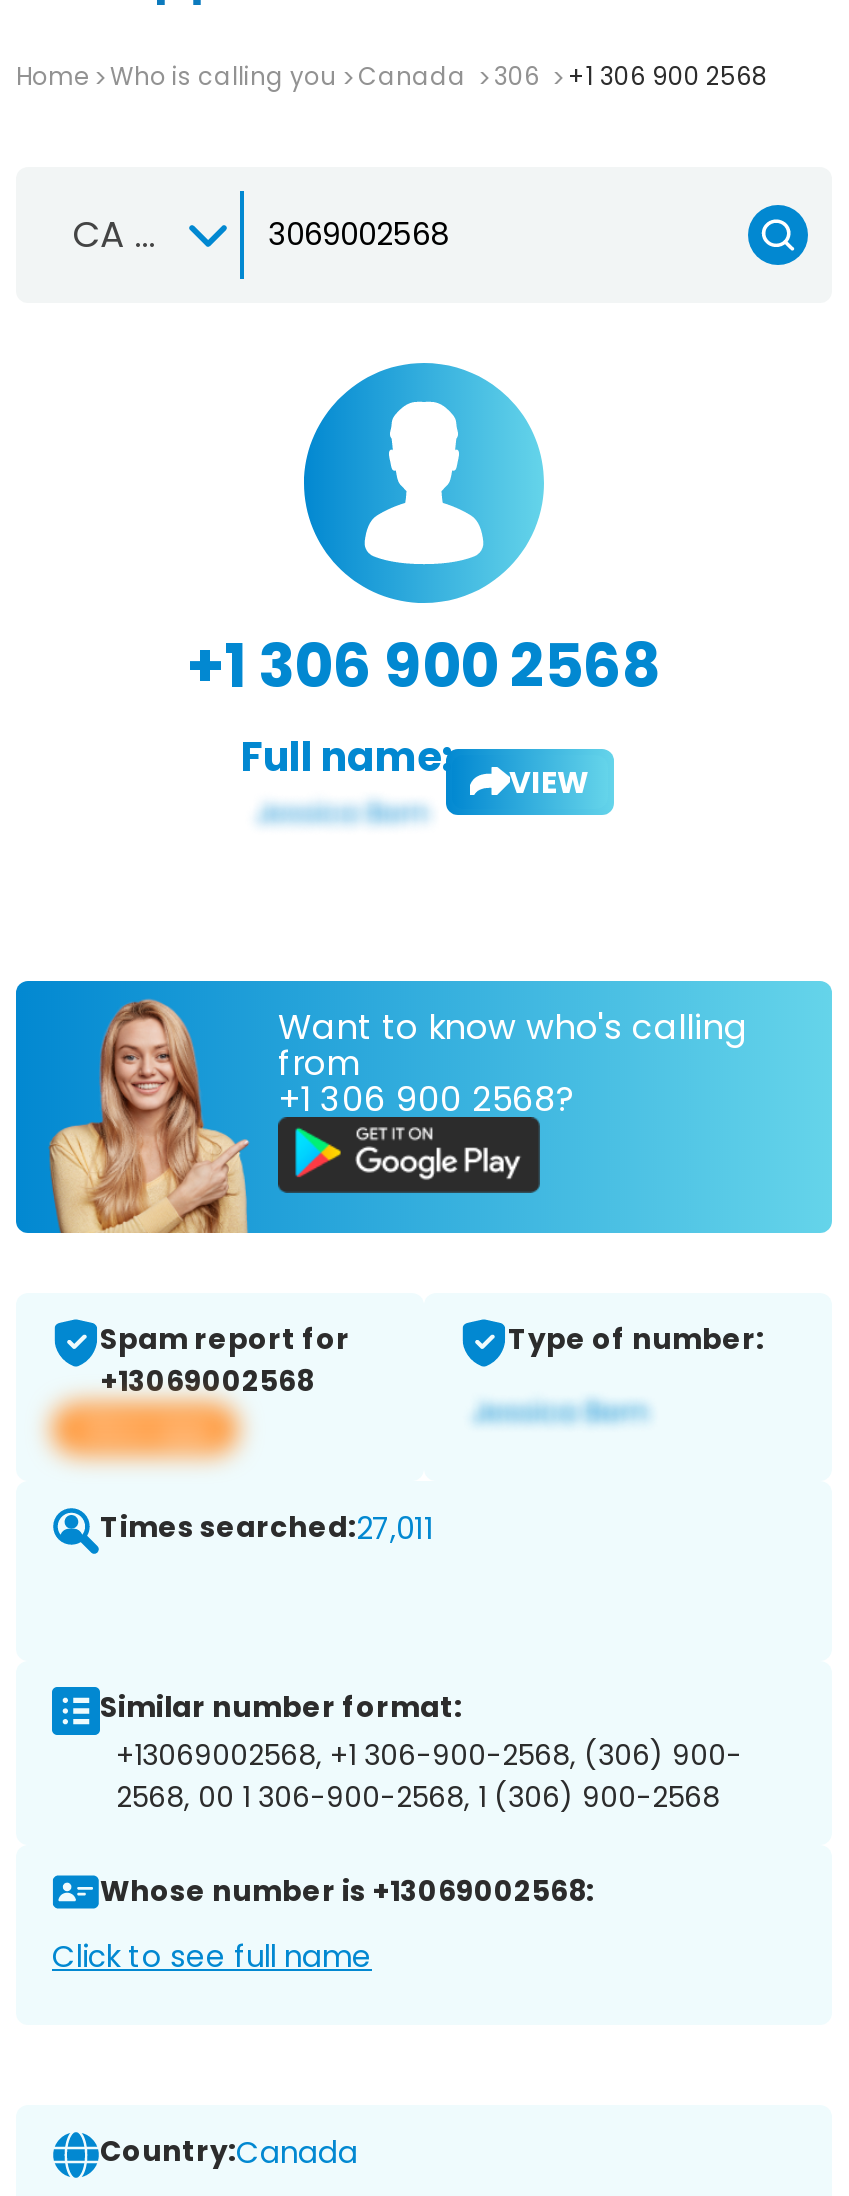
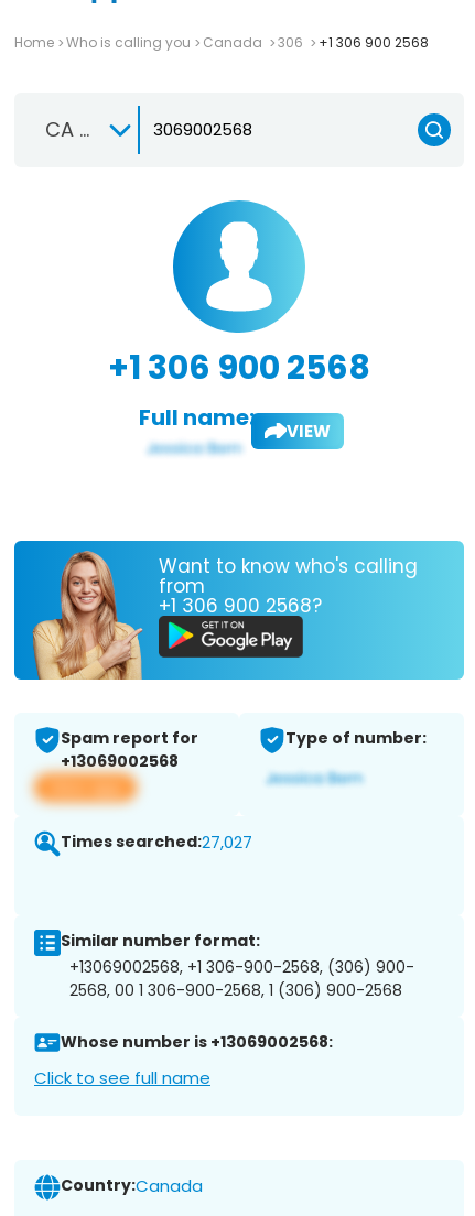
[100,1507,434,1549] Times searched:27,011 -> [61,831,252,854] Times searched:27,027

